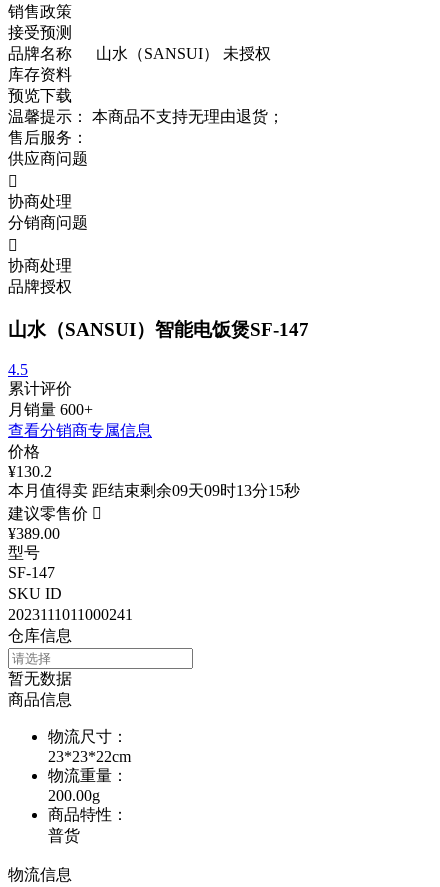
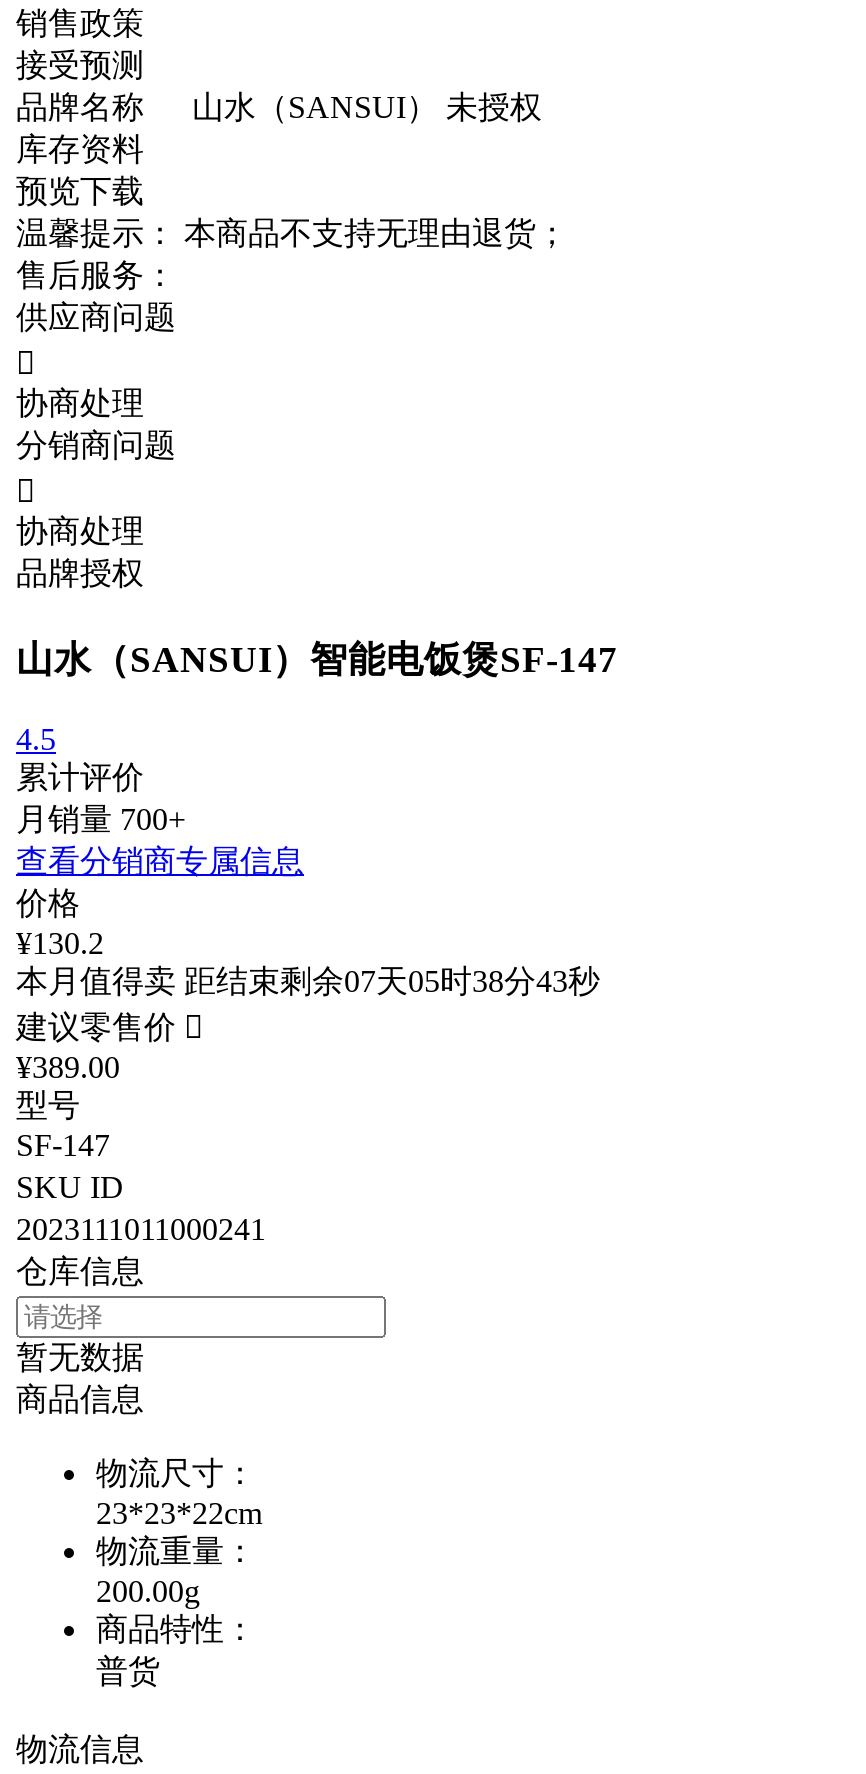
[8,401,93,418] 月销量 600+ -> [16,803,186,837] 月销量 700+
[8,482,300,499] 本月值得卖 距结束剩余09天09时13分15秒 -> [16,965,600,999] 本月值得卖 距结束剩余07天05时38分43秒

